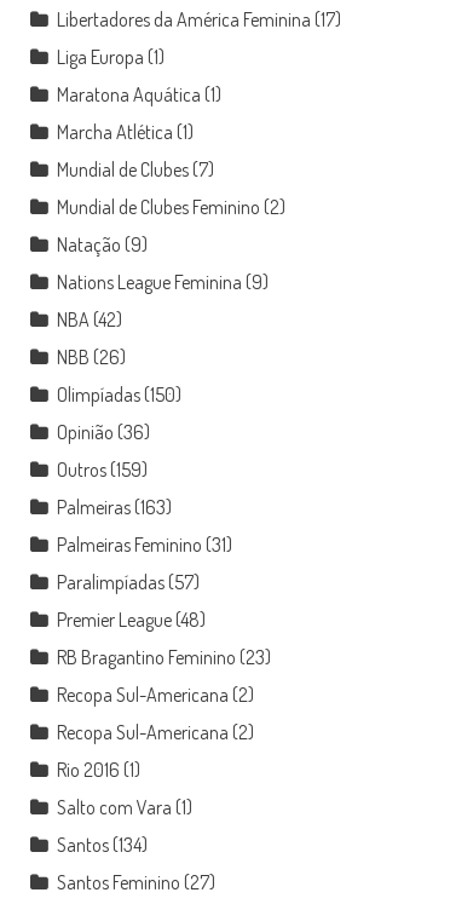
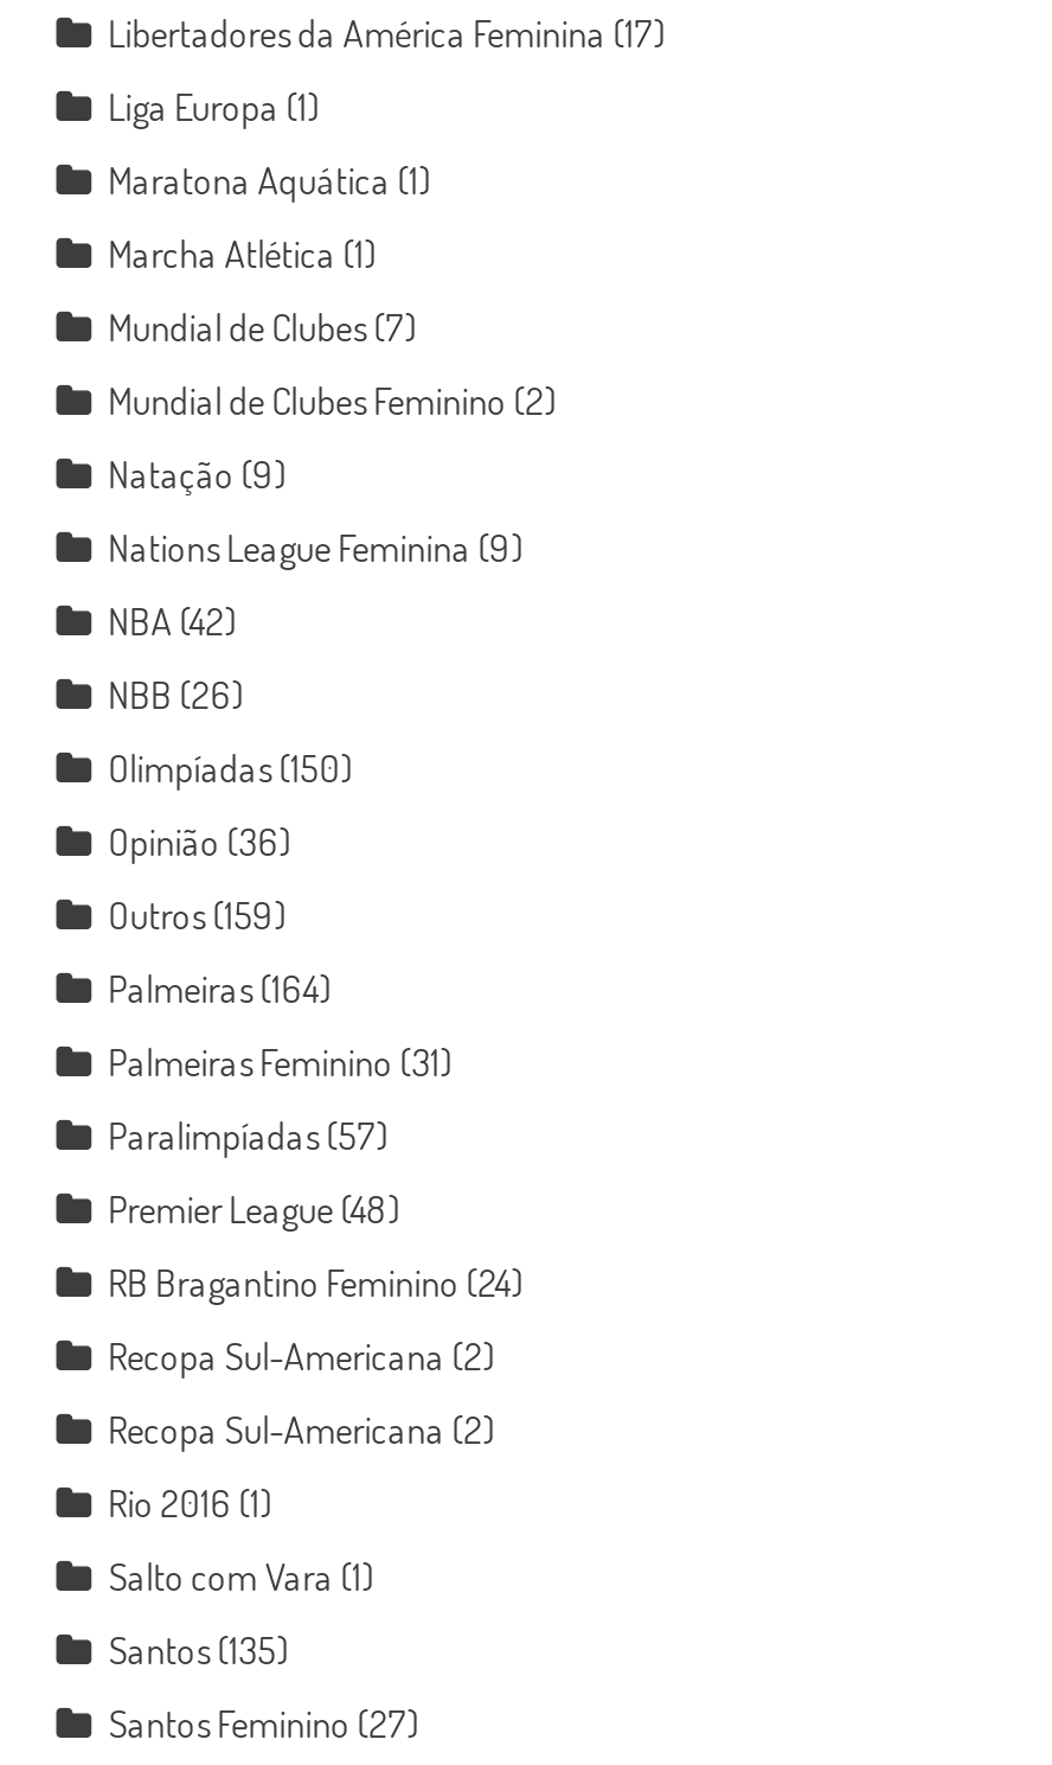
[56,495,171,519] Palmeiras (163) -> [108,966,331,1013] Palmeiras (164)
[56,645,271,669] RB Bragantino Feminino (23) -> [108,1260,523,1307] RB Bragantino Feminino (24)
[56,833,147,857] Santos (134) -> [108,1627,288,1675] Santos (135)

